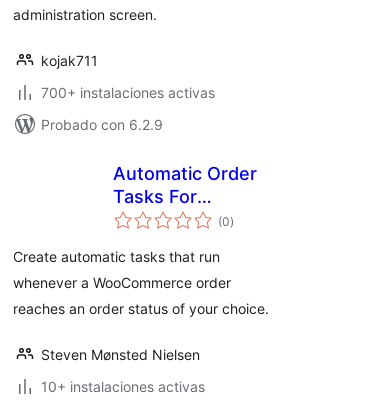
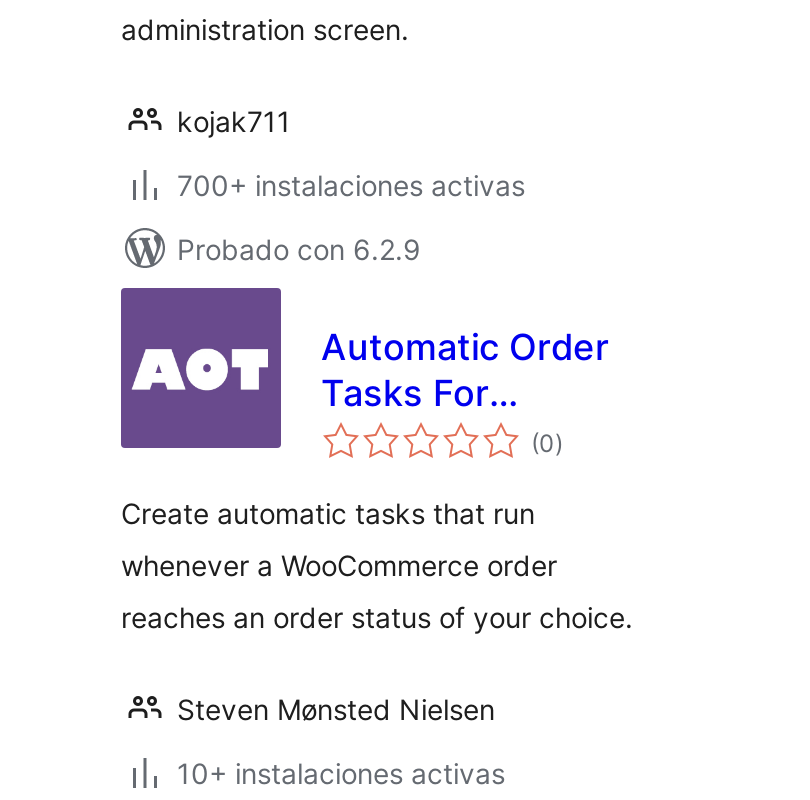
none -> [119,286,283,450] [image]

